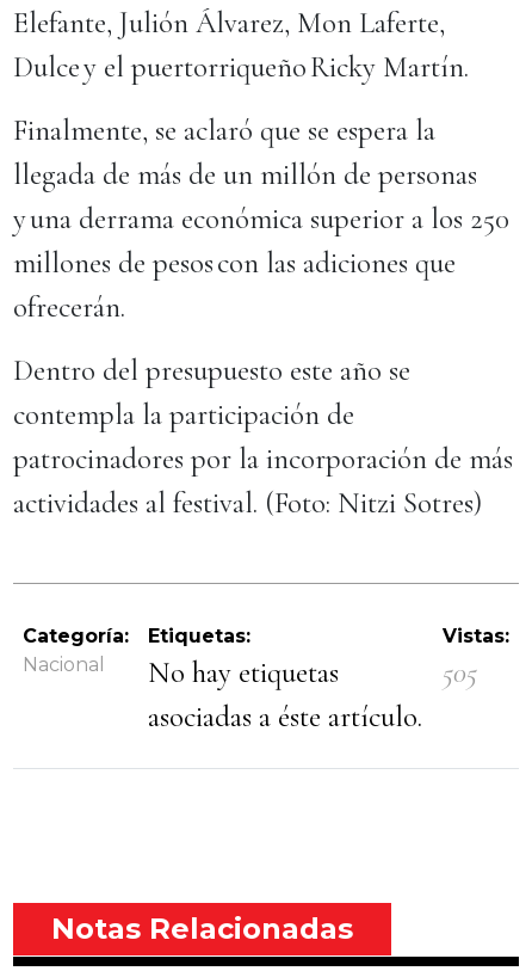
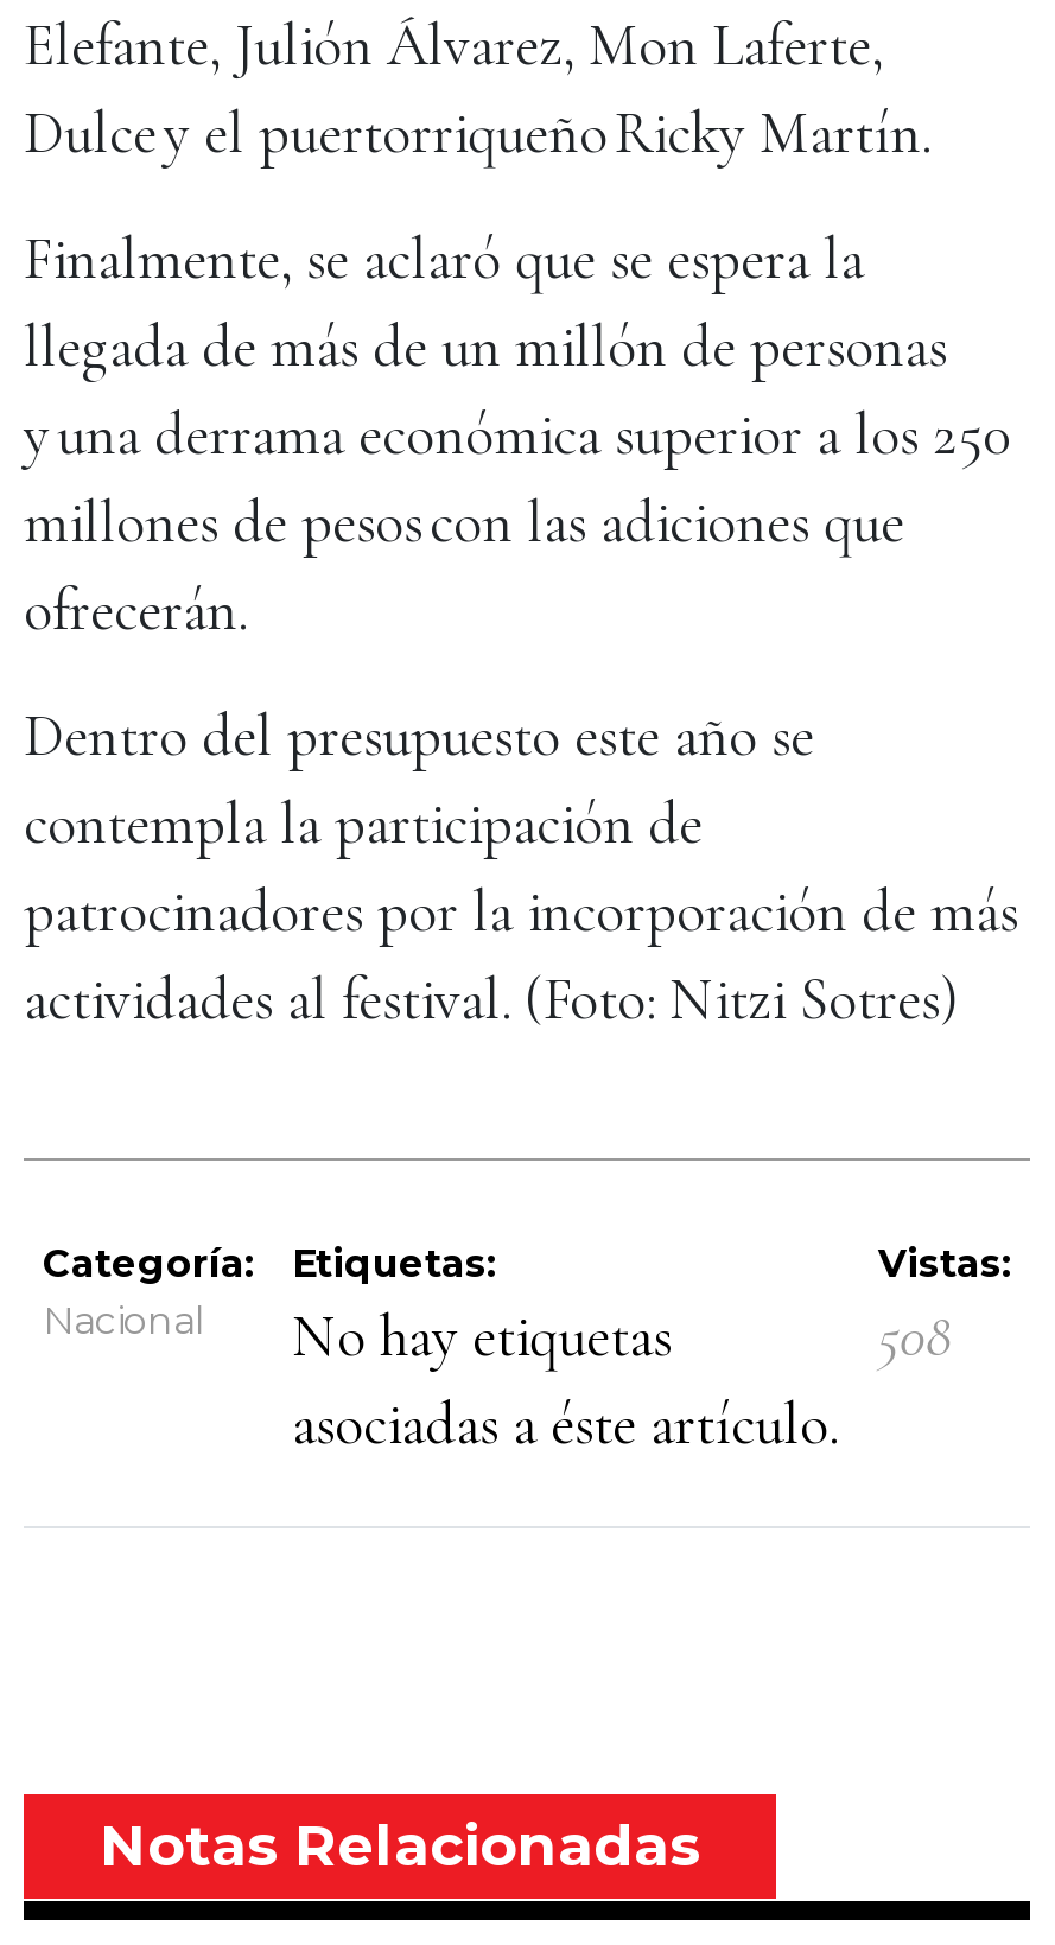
[443,654,477,690] 505 -> [878,1301,952,1372] 508

